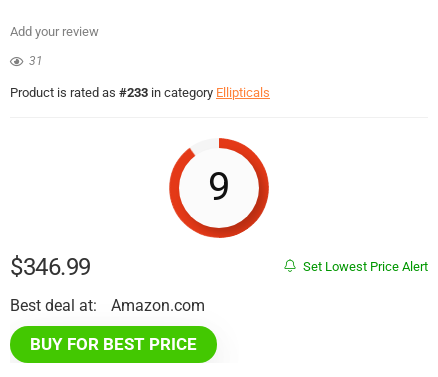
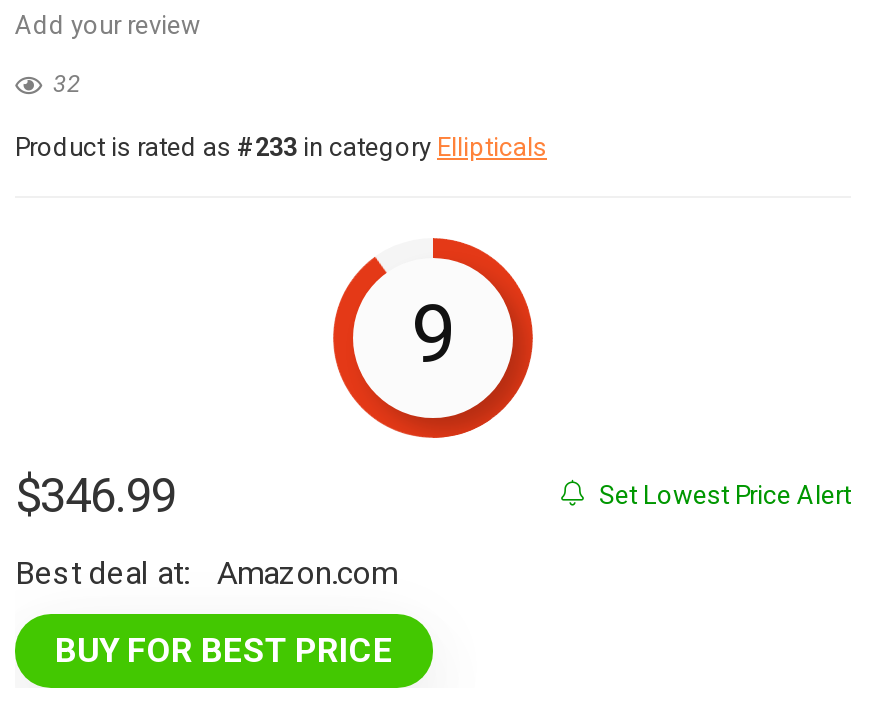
[29,54,43,68] 31 -> [53,71,81,99] 32

